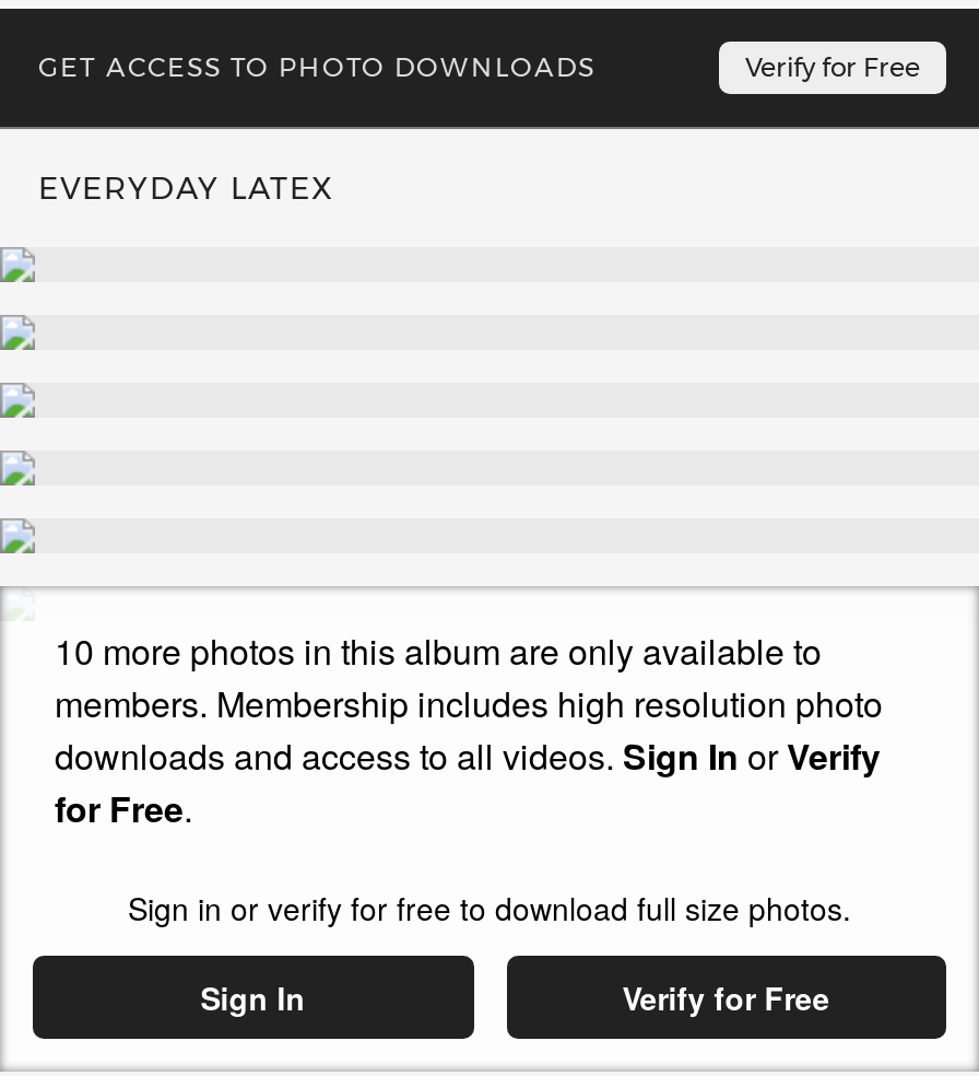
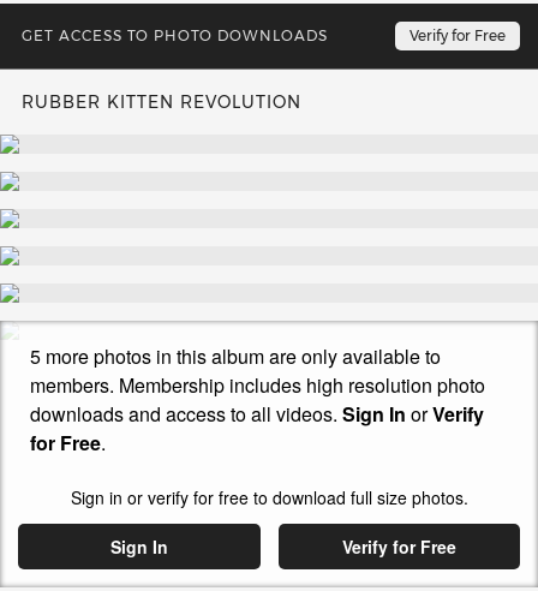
[38,168,333,208] EVERYDAY LATEX -> [21,91,301,113] RUBBER KITTEN REVOLUTION
[55,625,822,676] 10 more photos in this album are only available to -> [30,342,441,370] 5 more photos in this album are only available to

